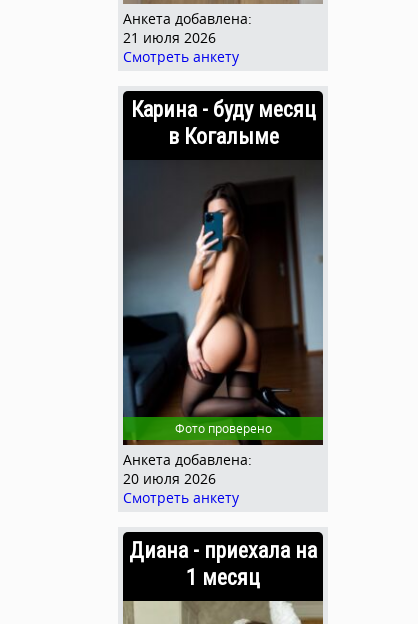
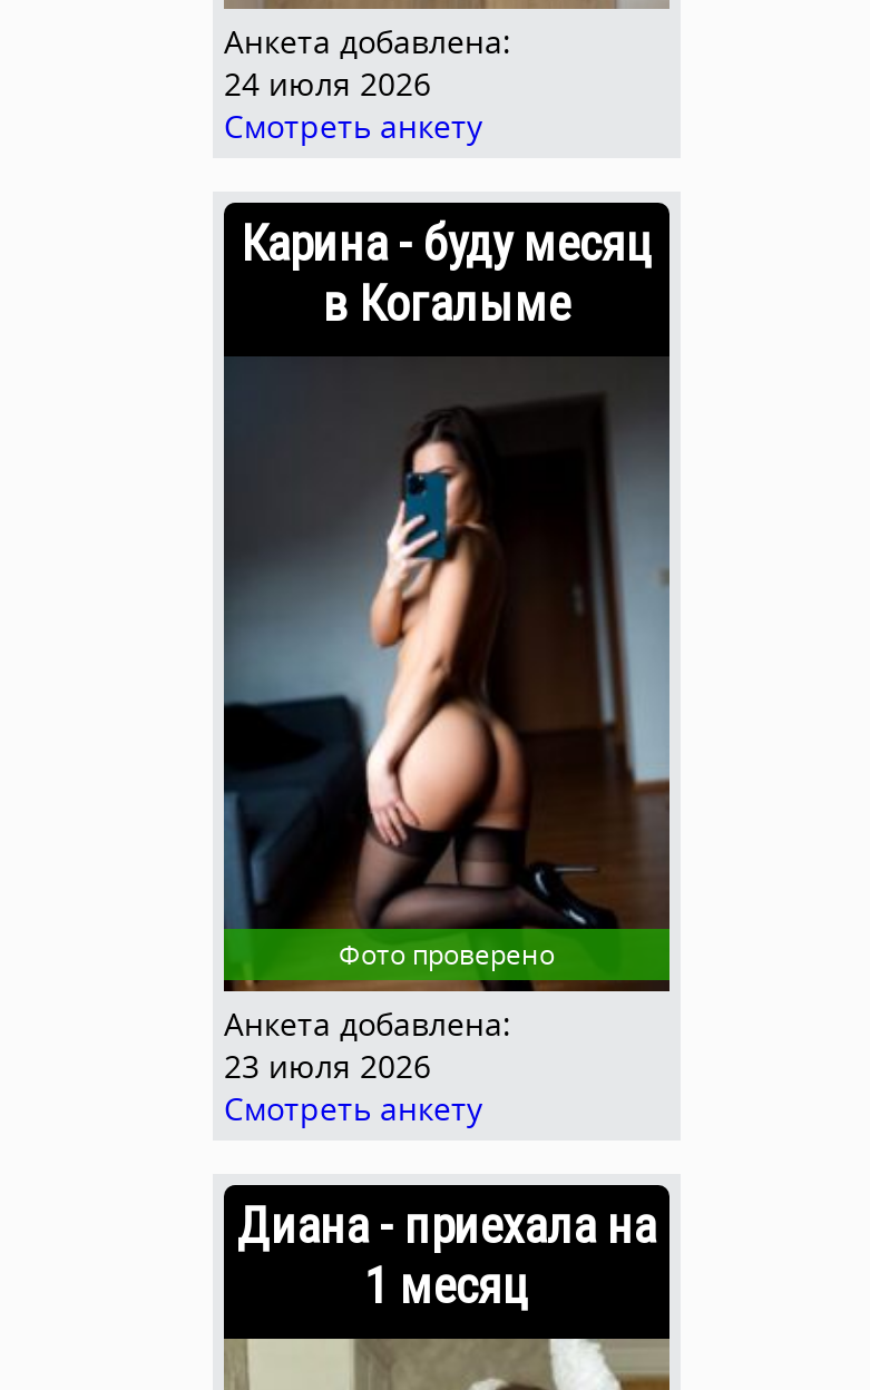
[123,28,216,47] 21 июля 2026 -> [224,62,431,104] 24 июля 2026
[123,469,216,488] 20 июля 2026 -> [224,1046,431,1088] 23 июля 2026

